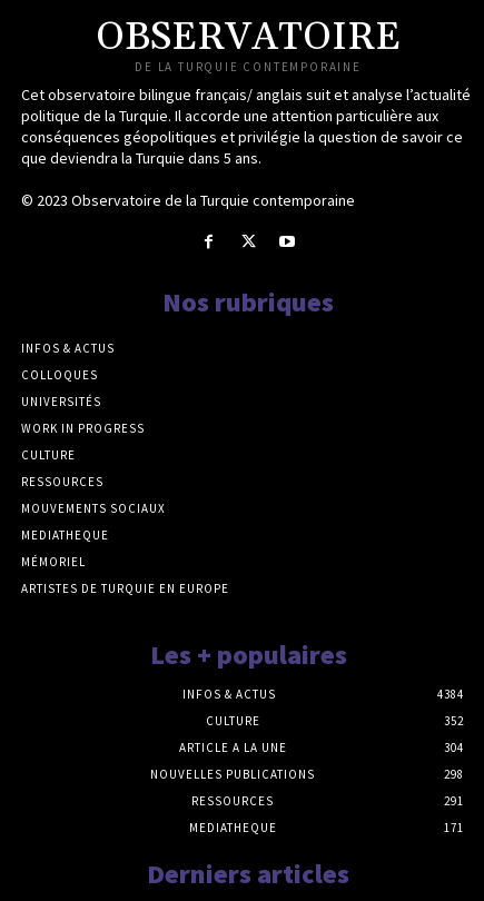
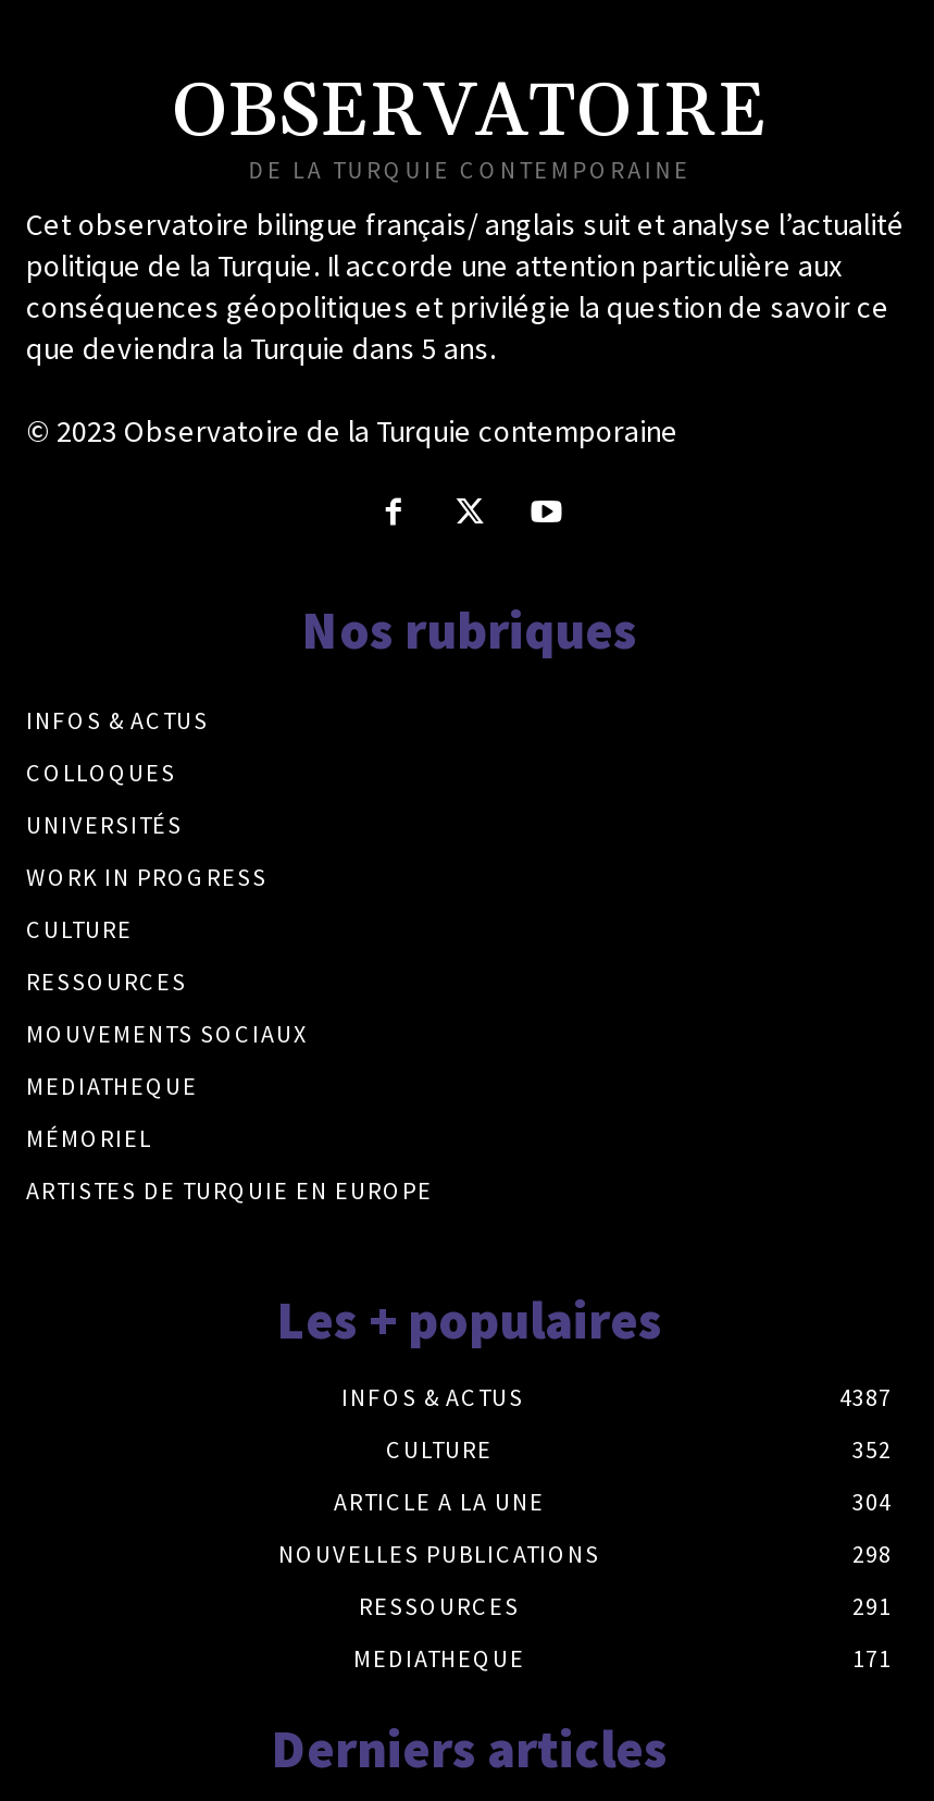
[437,686,464,702] 4384 -> [839,1382,892,1412] 4387

